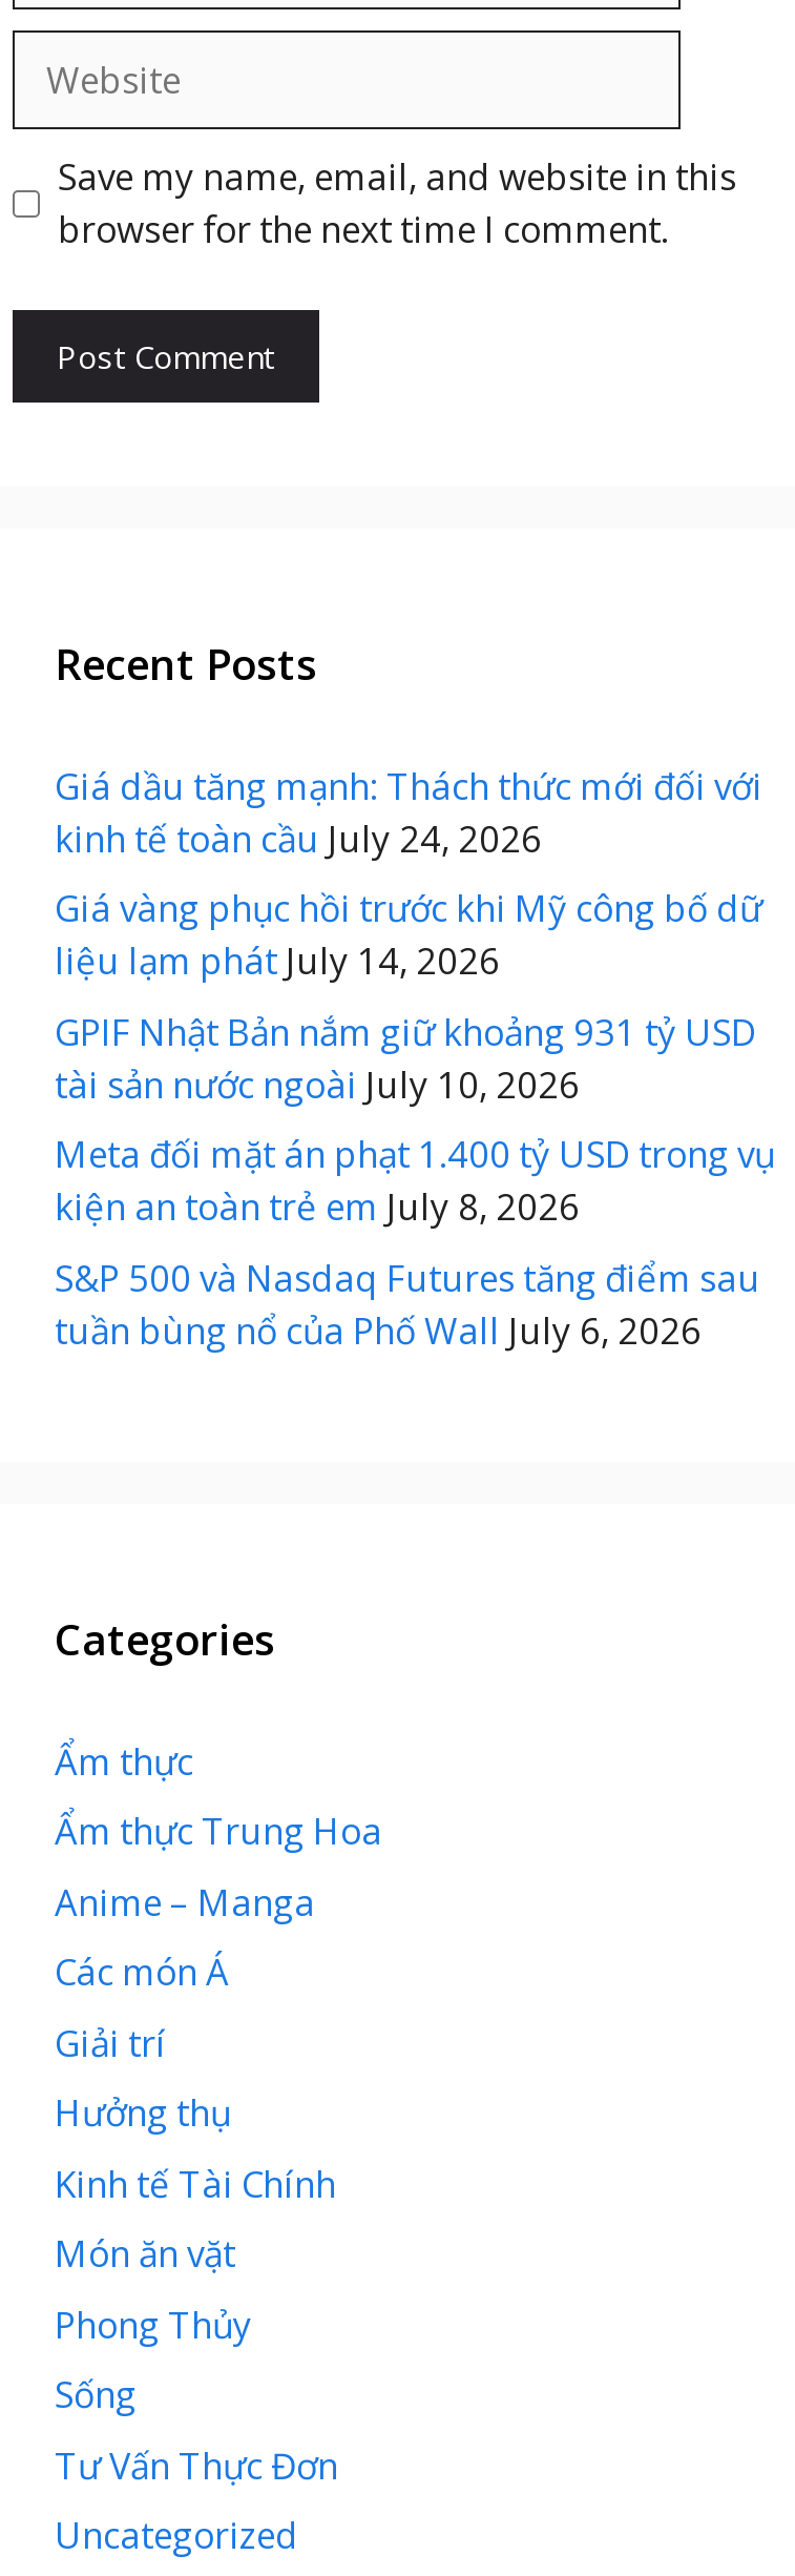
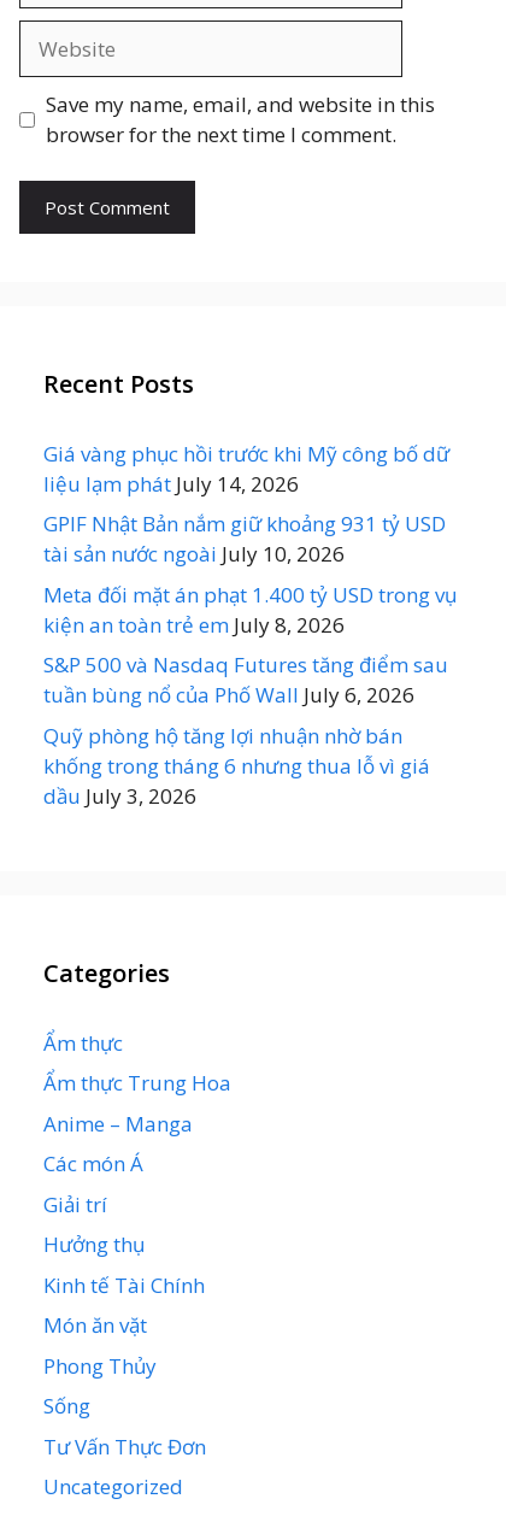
[55,761,762,862] Giá dầu tăng mạnh: Thách thức mới đối với | kinh tế toàn cầu July 24, 2026 -> none
moved [55,884,775,1354] -> [43,439,457,709]: Giá vàng phục hồi trước khi Mỹ công bố dữ | liệu lạm phát July 14, 2026 | GPIF Nhật Bản nắm giữ khoảng 931 tỷ USD | tài sản nước ngoài July 10, 2026 | Meta đối mặt án phạt 1.400 tỷ USD trong vụ | kiện an toàn trẻ em July 8, 2026 | S&P 500 và Nasdaq Futures tăng điểm sau | tuần bùng nổ của Phố Wall July 6, 2026
none -> [43,721,430,809] Quỹ phòng hộ tăng lợi nhuận nhờ bán | khống trong tháng 6 nhưng thua lỗ vì giá | dầu July 3, 2026

